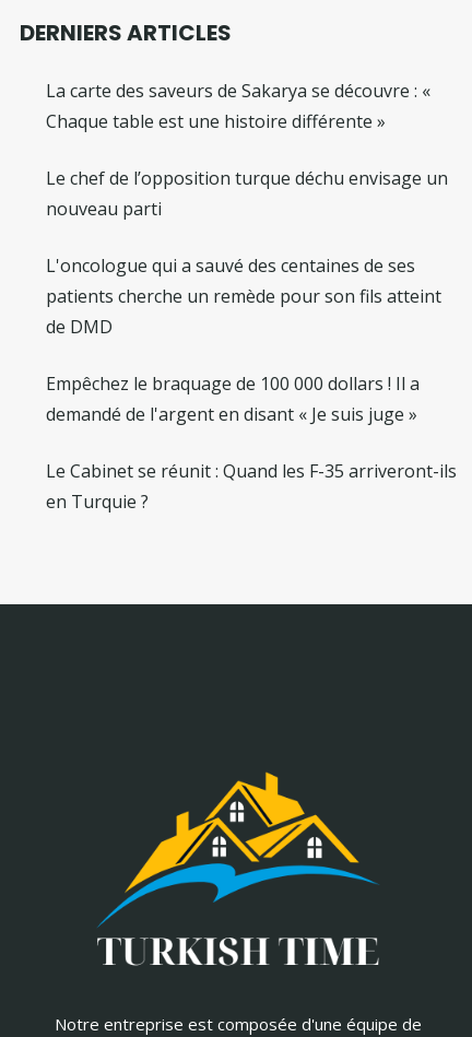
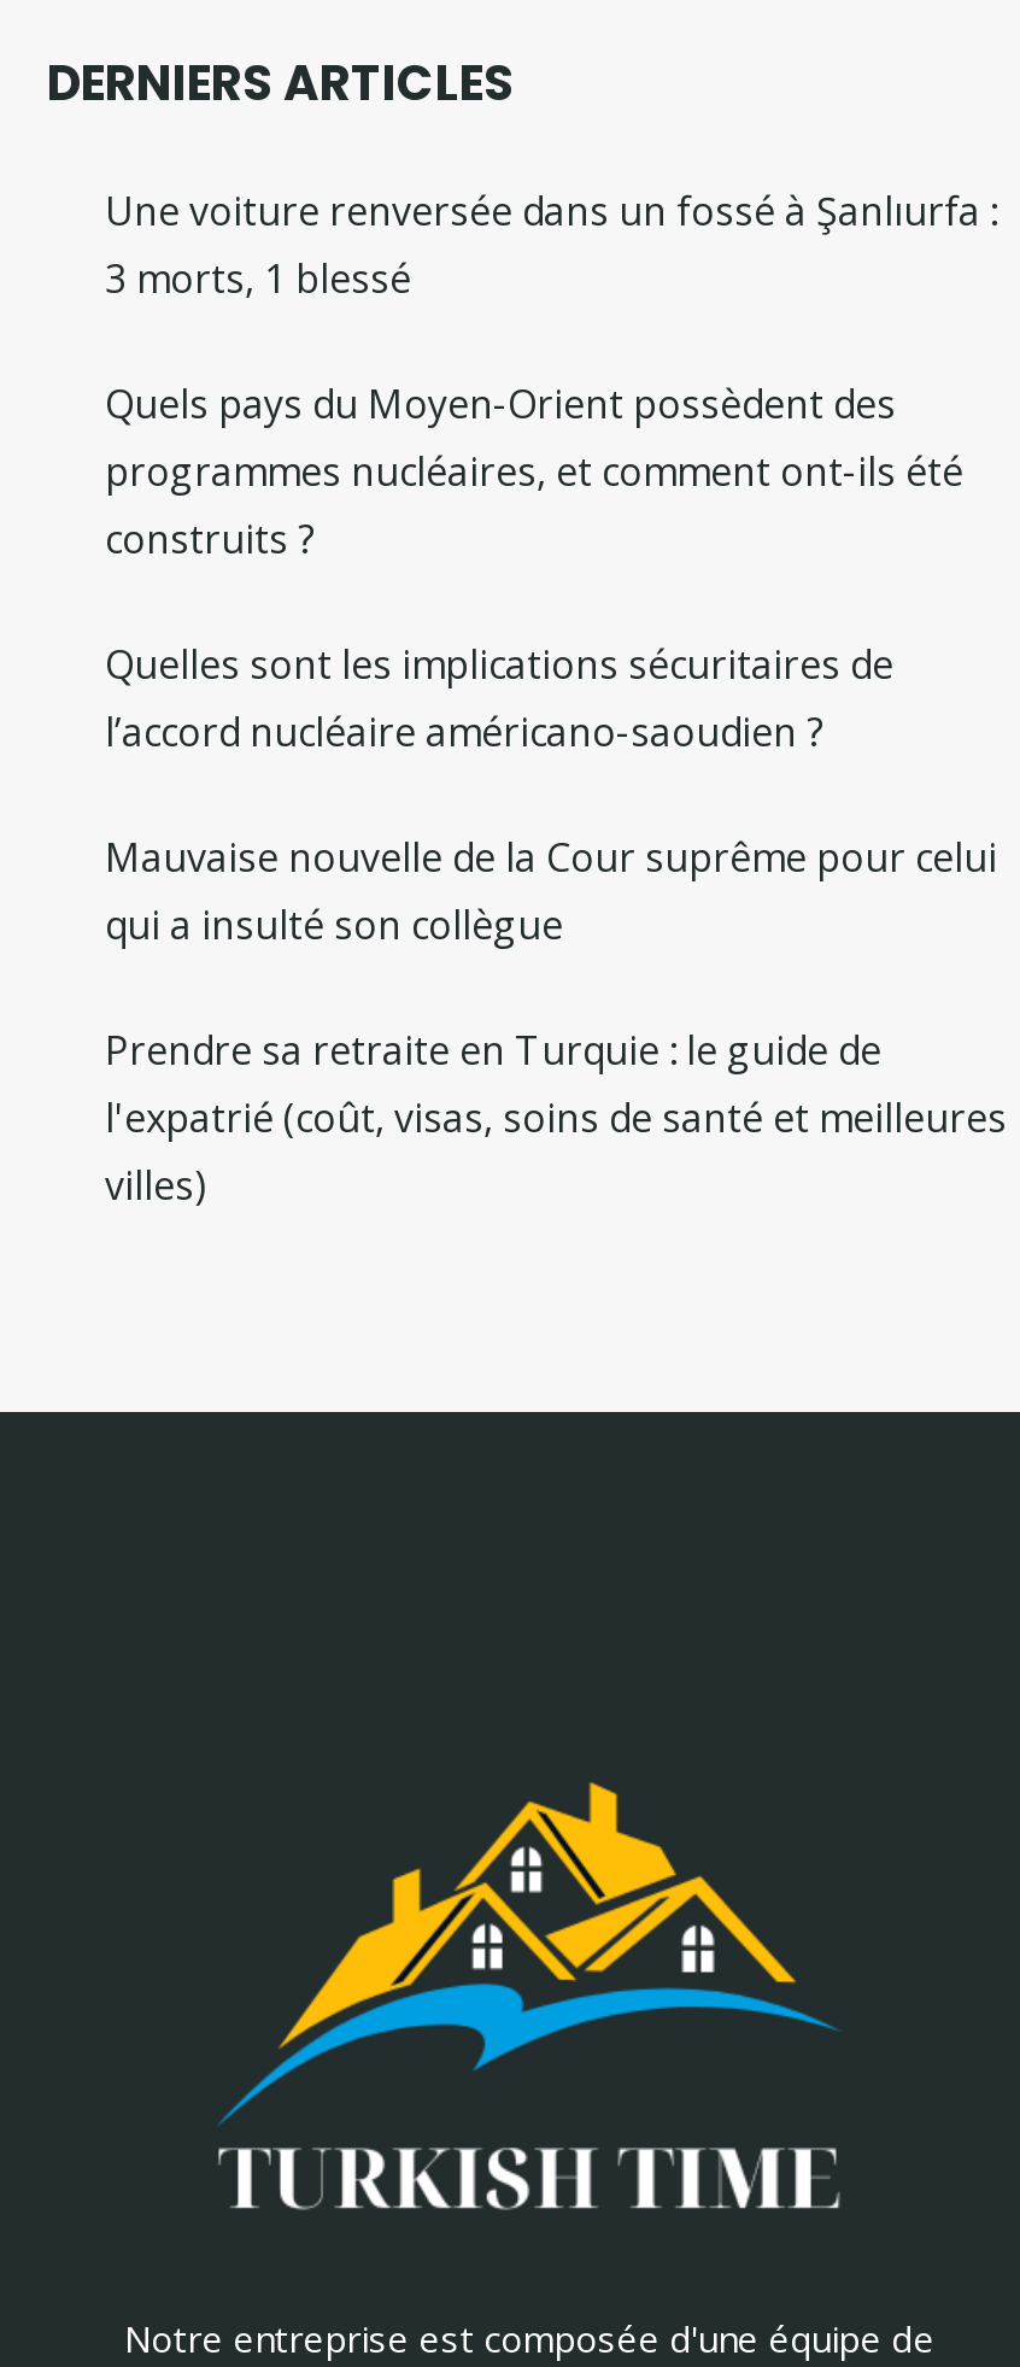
[46,78,430,133] La carte des saveurs de Sakarya se découvre : « | Chaque table est une histoire différente » -> [105,184,997,304] Une voiture renversée dans un fossé à Şanlıurfa : | 3 morts, 1 blessé
[46,166,448,220] Le chef de l’opposition turque déchu envisage un | nouveau parti -> [105,377,963,565] Quels pays du Moyen-Orient possèdent des | programmes nucléaires, et comment ont-ils été | construits ?
[46,253,441,338] L'oncologue qui a sauvé des centaines de ses | patients cherche un remède pour son fils atteint | de DMD -> [105,637,893,758] Quelles sont les implications sécuritaires de | l’accord nucléaire américano-saoudien ?
[46,371,420,426] Empêchez le braquage de 100 000 dollars ! Il a | demandé de l'argent en disant « Je suis juge » -> [105,830,997,951] Mauvaise nouvelle de la Cour suprême pour celui | qui a insulté son collègue
[46,459,457,513] Le Cabinet se réunit : Quand les F-35 arriveront-ils | en Turquie ? -> [105,1023,1007,1211] Prendre sa retraite en Turquie : le guide de | l'expatrié (coût, visas, soins de santé et meilleures | villes)

